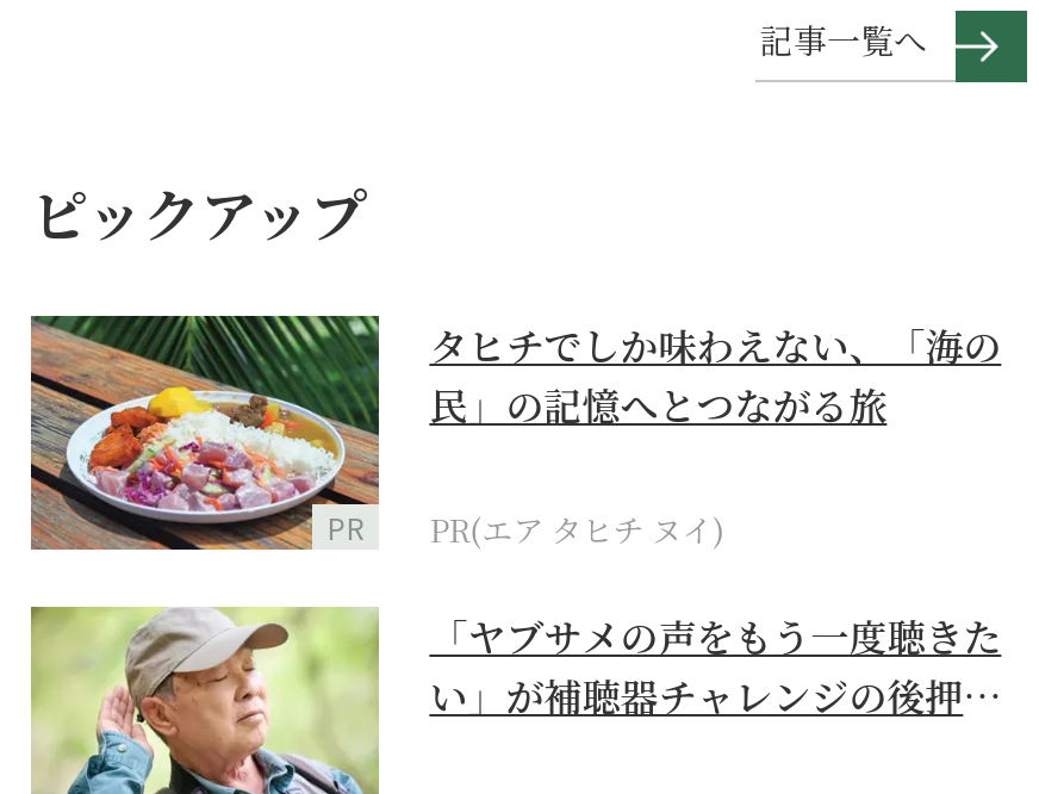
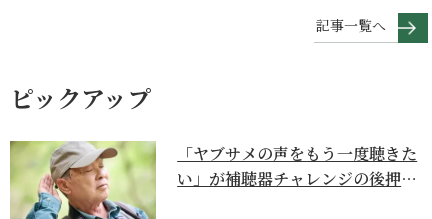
[29,314,381,552] [image] | PR -> none
[429,317,1001,552] タヒチでしか味わえない、「海の | 民」の記憶へとつながる旅 | PR(エア タヒチ ヌイ) -> none

